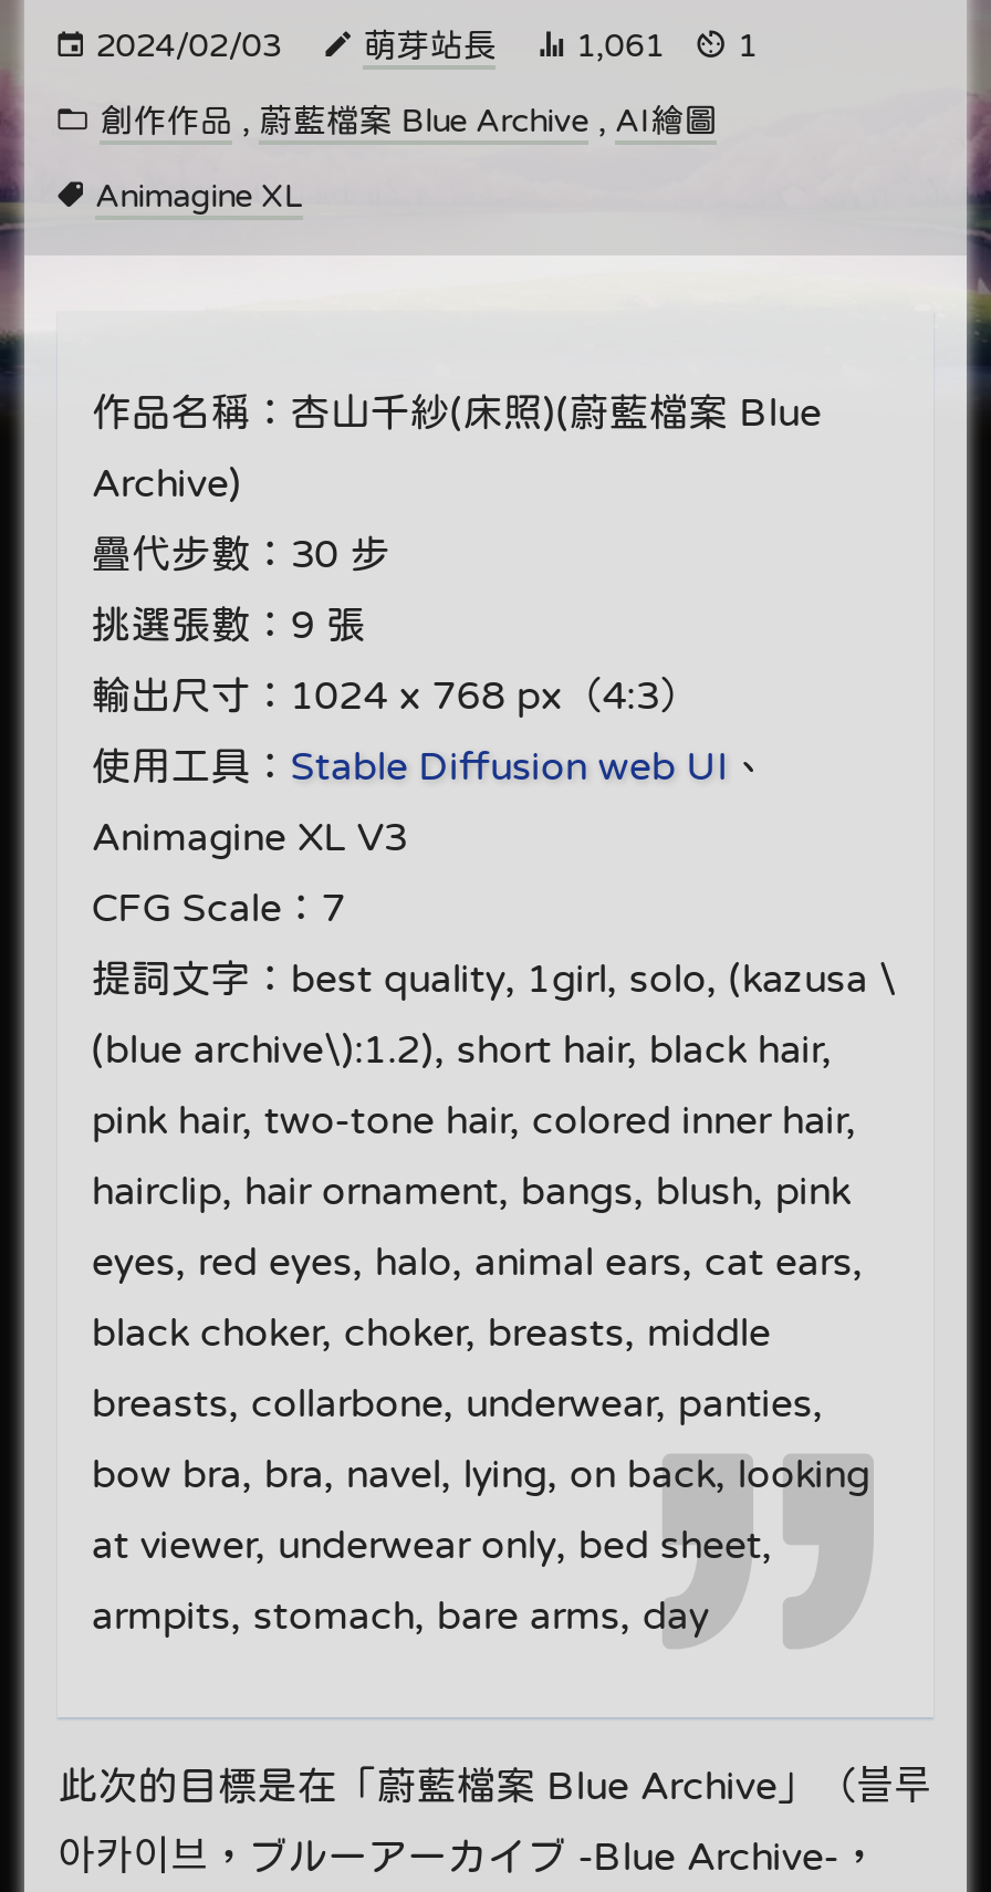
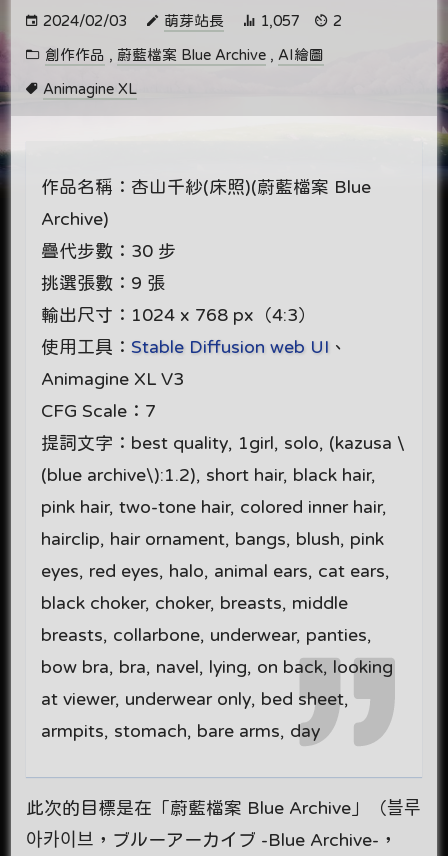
[567,28,664,61] 1,061 -> [256,13,300,28] 1,057
[728,28,757,61] 1 -> [329,13,342,28] 2

